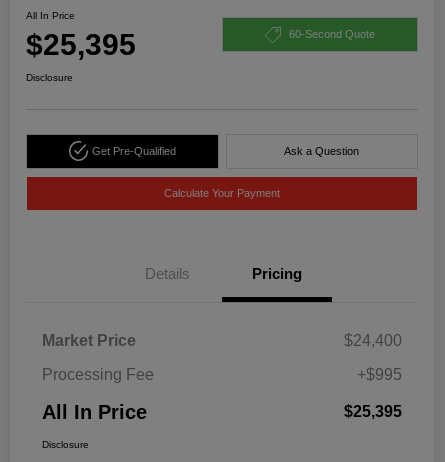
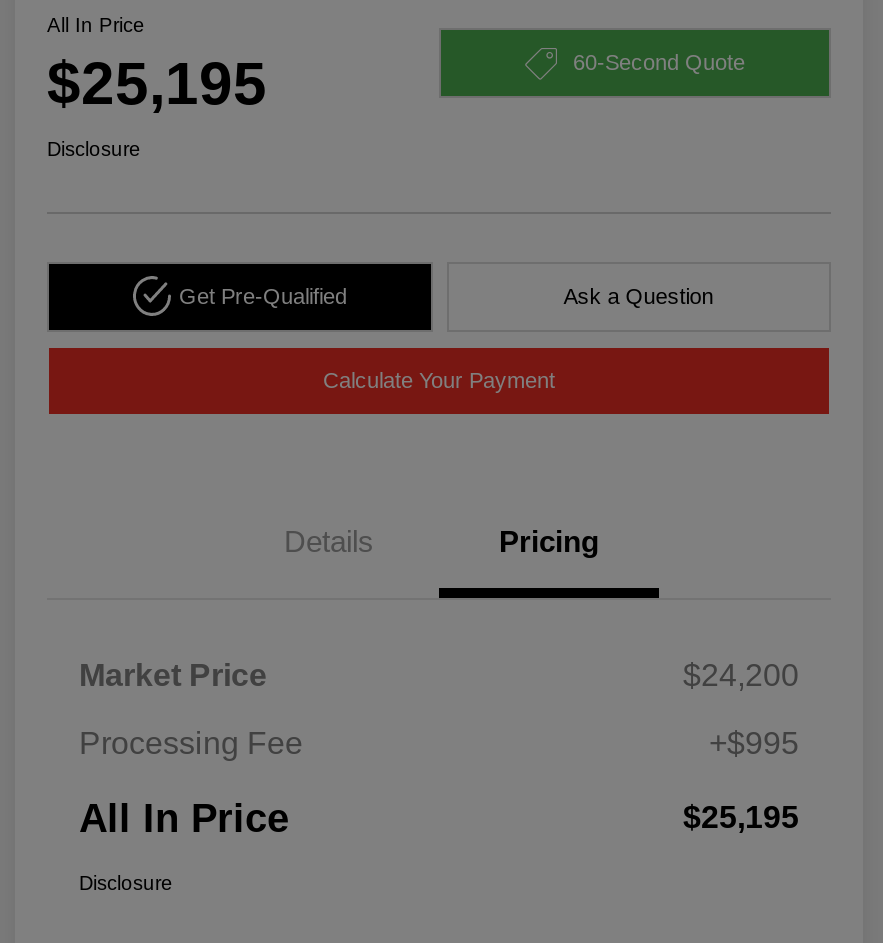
[26,28,136,61] $25,395 -> [47,49,267,115] $25,195
[344,332,402,349] $24,400 -> [683,657,799,691] $24,200
[344,403,402,420] $25,395 -> [683,799,799,833] $25,195

